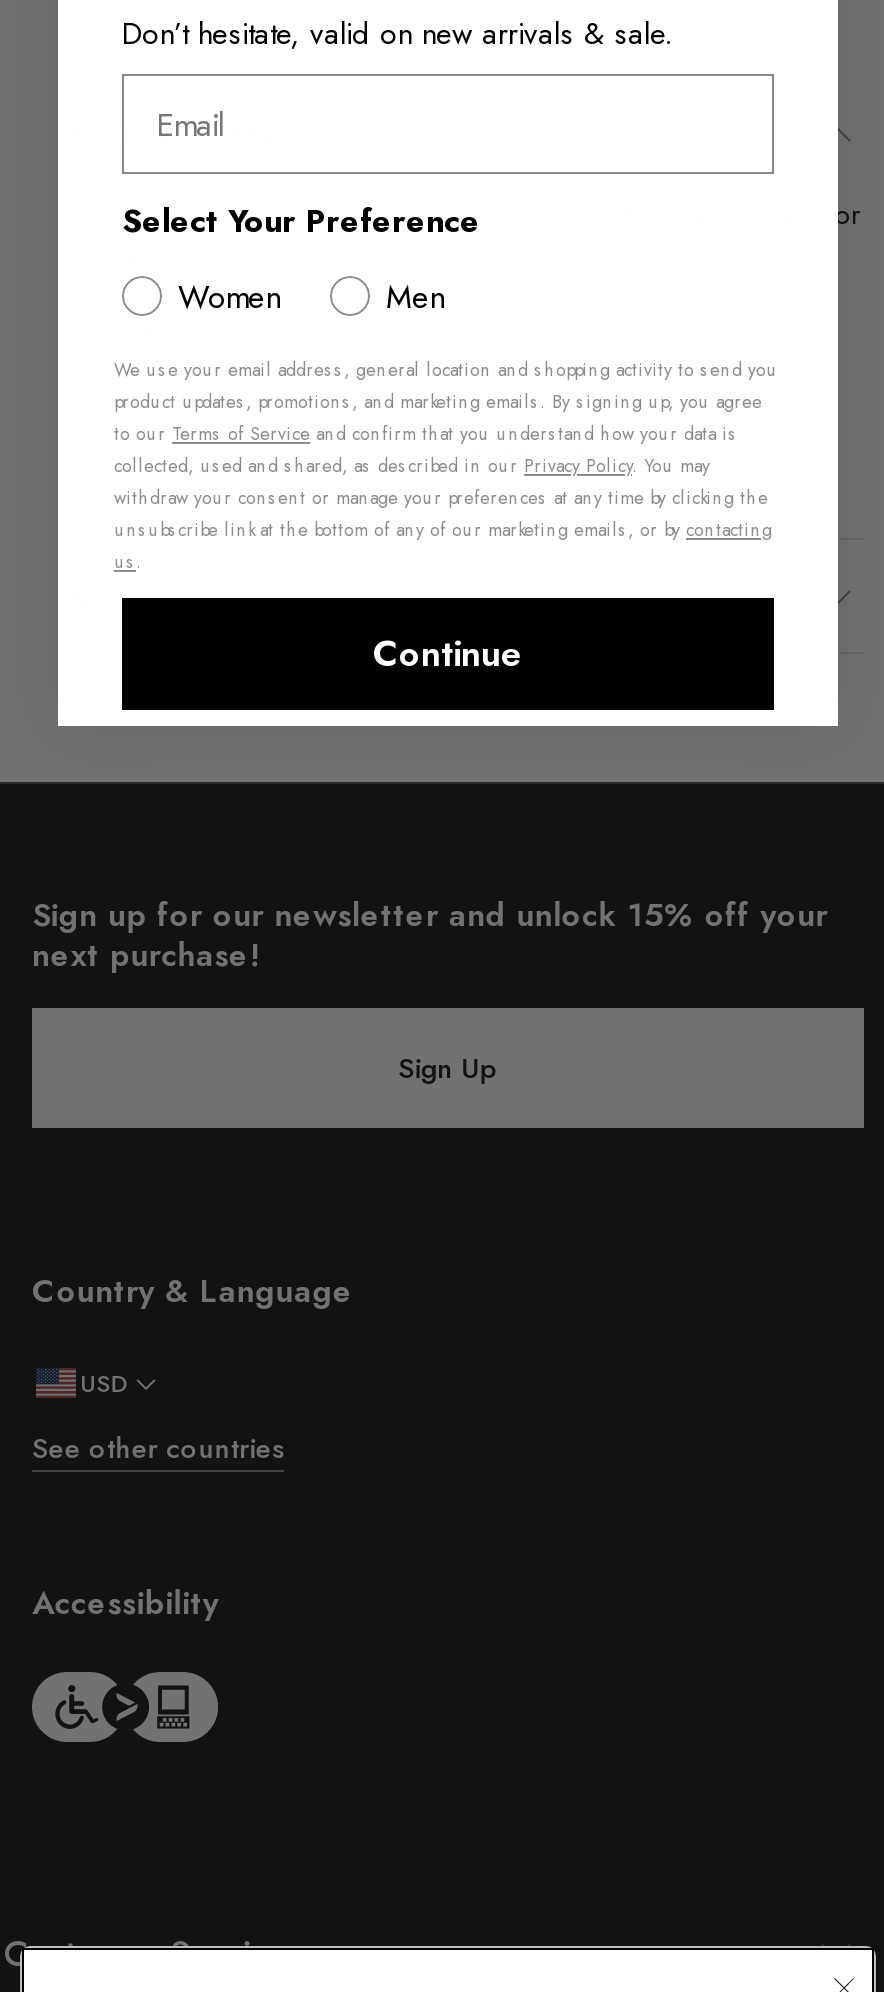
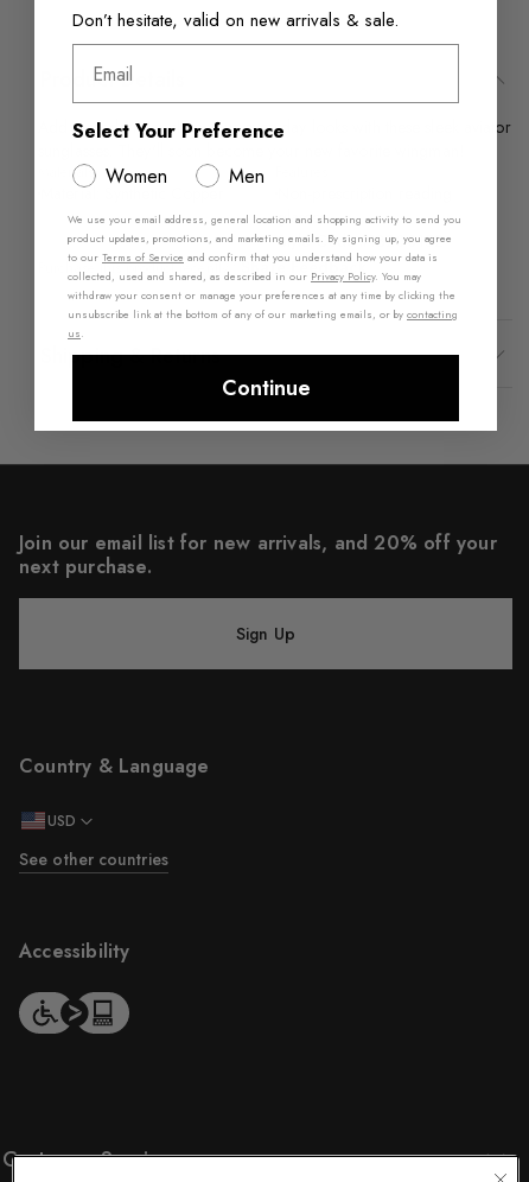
[32,892,828,978] Sign up for our newsletter and unlock 15% off your | next purchase! -> [19,529,497,580] Join our email list for new arrivals, and 20% off your | next purchase.

